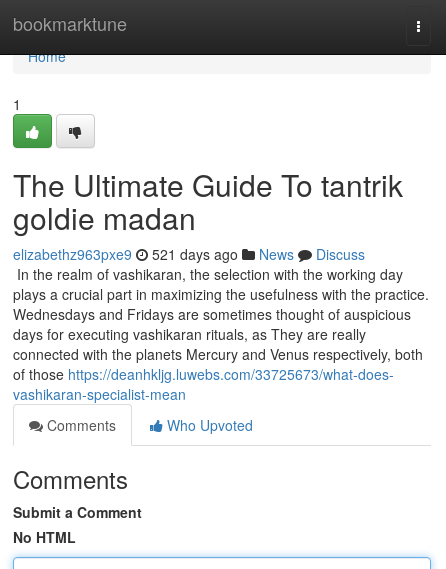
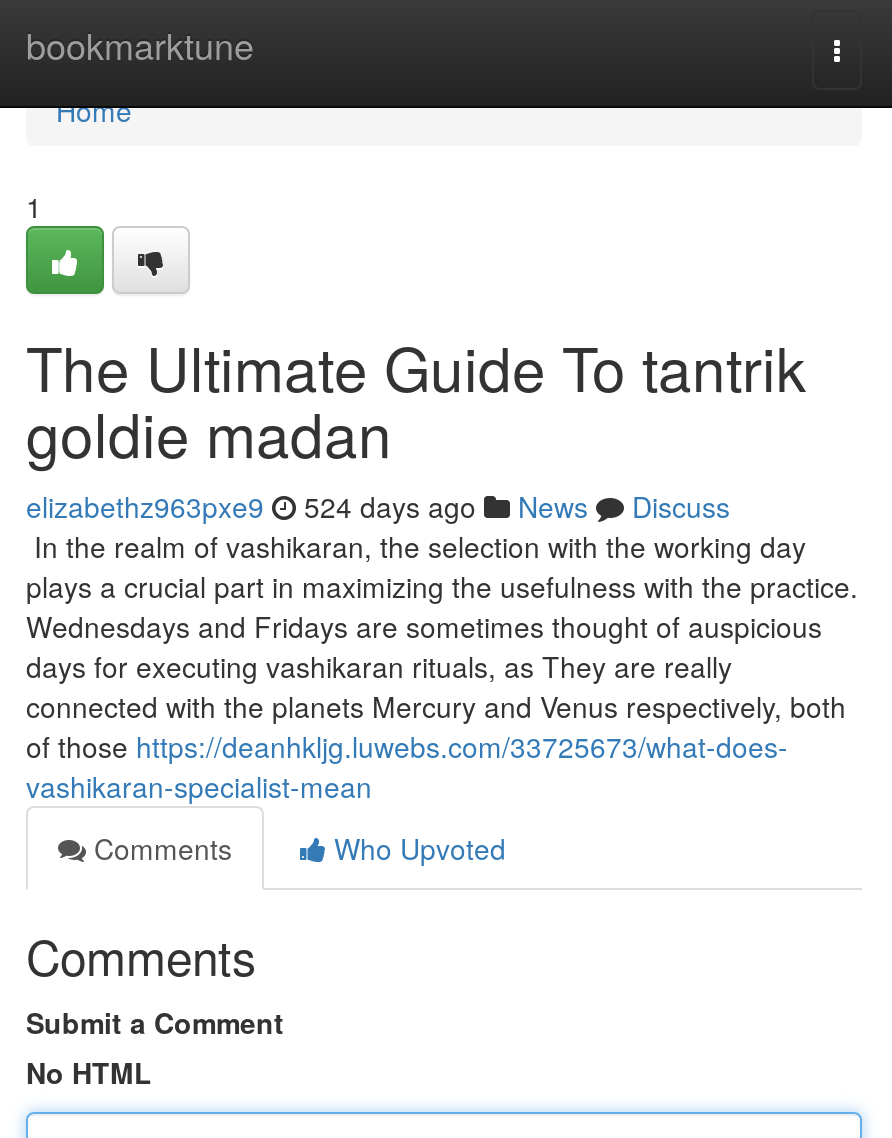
[13,244,365,264] elizabethz963pxe9 521 days ago News Discuss -> [26,486,730,526] elizabethz963pxe9 524 days ago News Discuss

